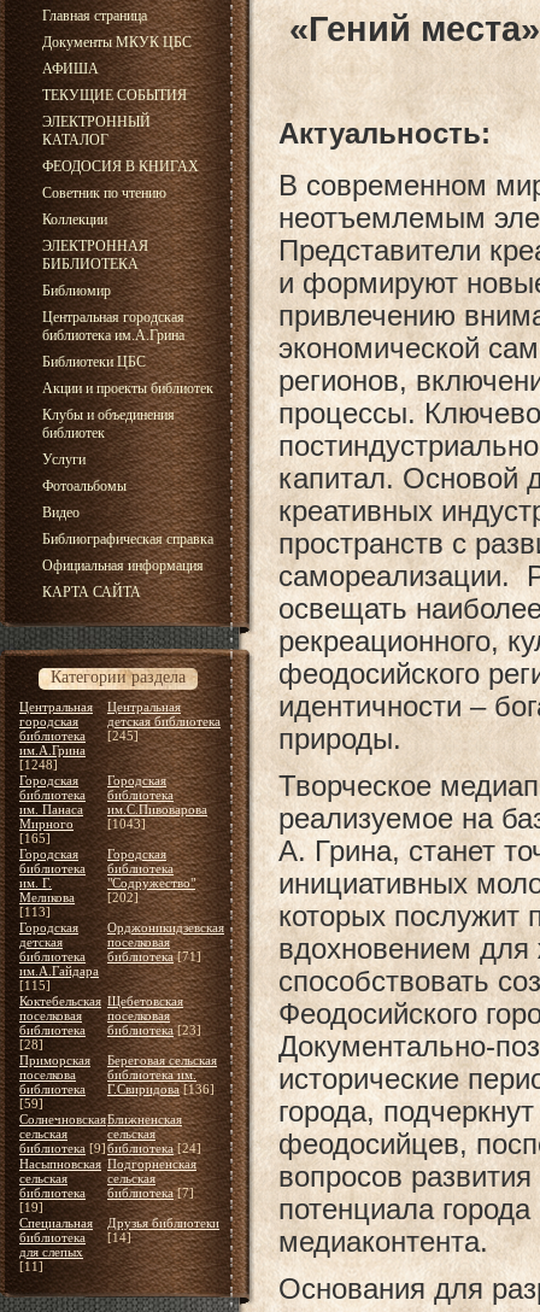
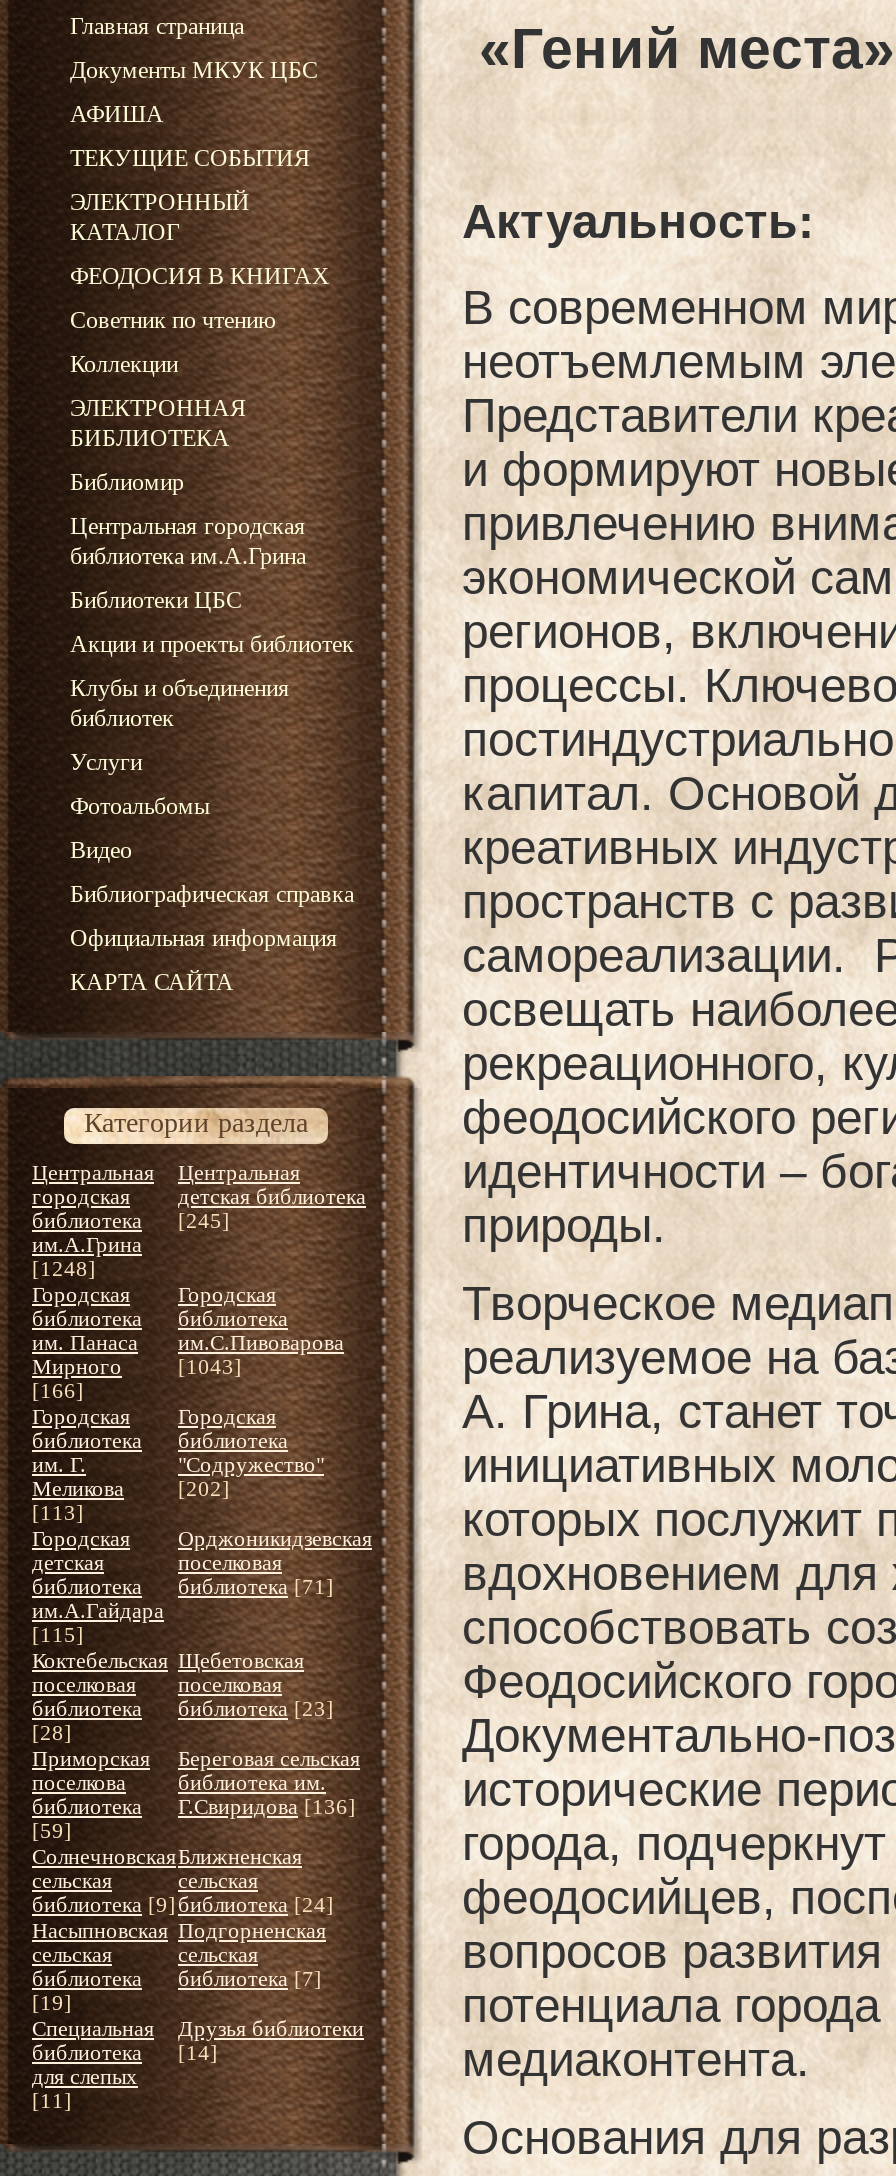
[19,831,51,845] [165] -> [32,1378,84,1402] [166]

